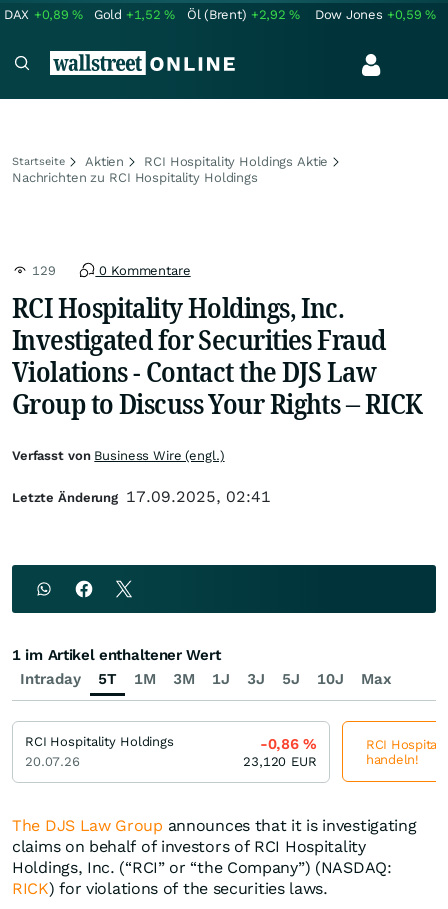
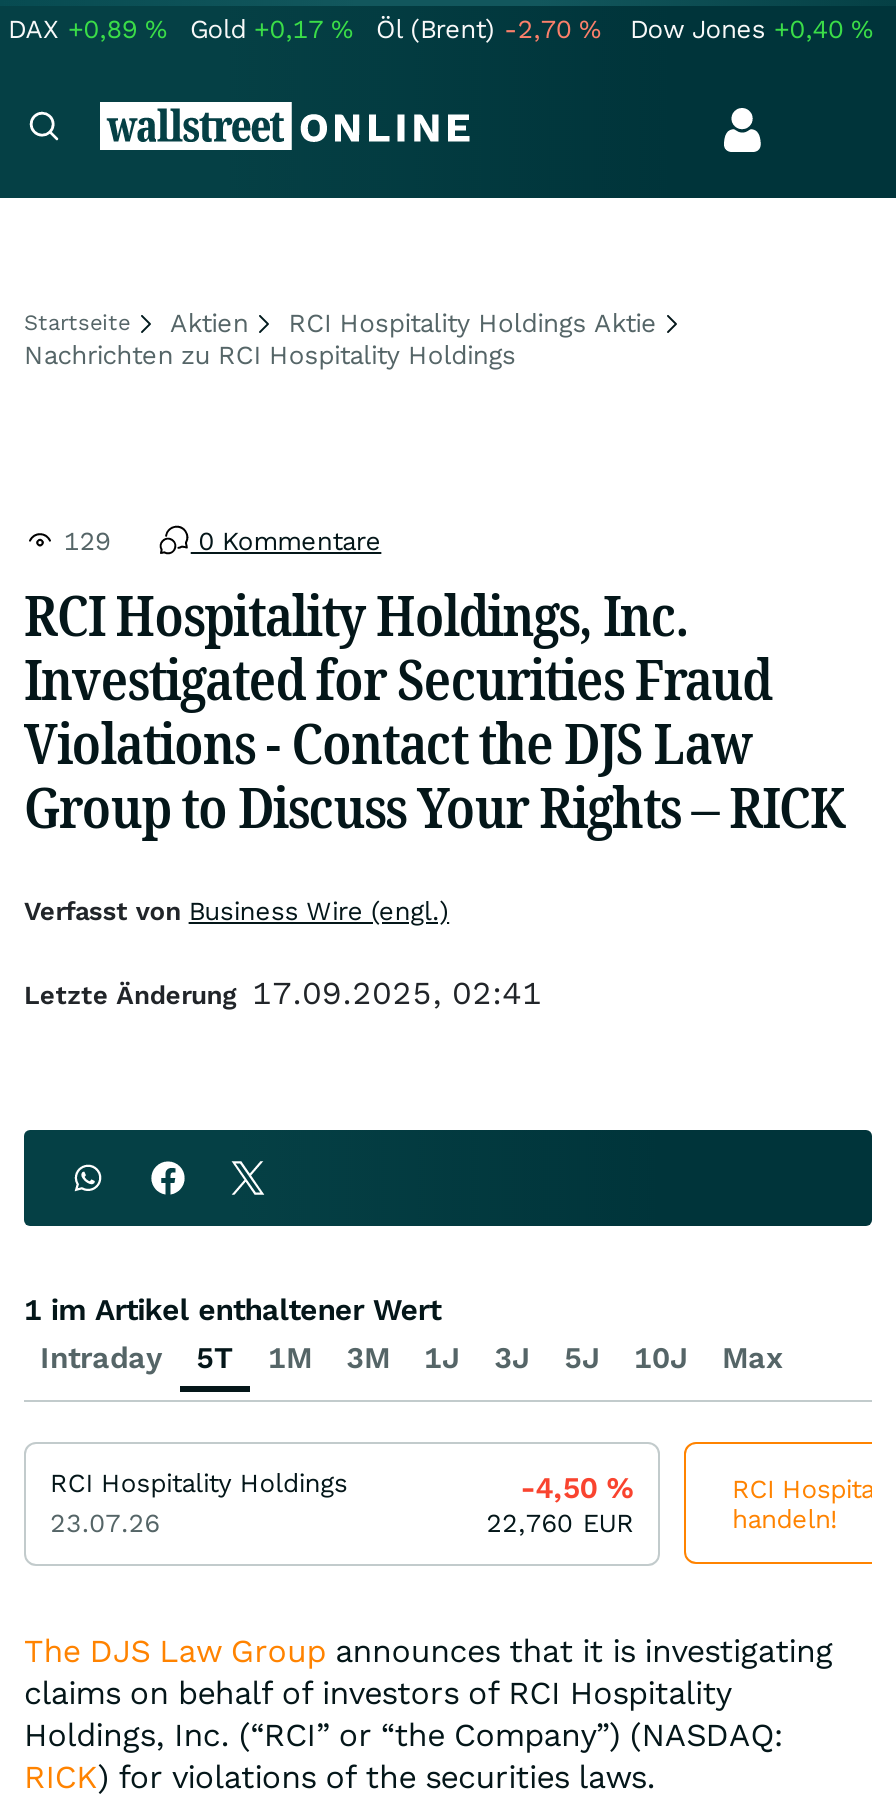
[94,7,175,22] Gold +1,52% -> [190,14,352,44] Gold +0,17%
[187,7,300,22] Öl (Brent) +2,92% -> [376,14,600,44] Öl (Brent) -2,70%
[315,7,436,22] Dow Jones +0,59% -> [630,14,872,44] Dow Jones +0,40%
[260,735,317,753] -0,86% -> [520,1470,634,1506] -4,50%
[25,754,80,769] 20.07.26 -> [50,1508,160,1538] 23.07.26
[243,754,317,769] 23,120 EUR -> [486,1508,634,1538] 22,760 EUR

